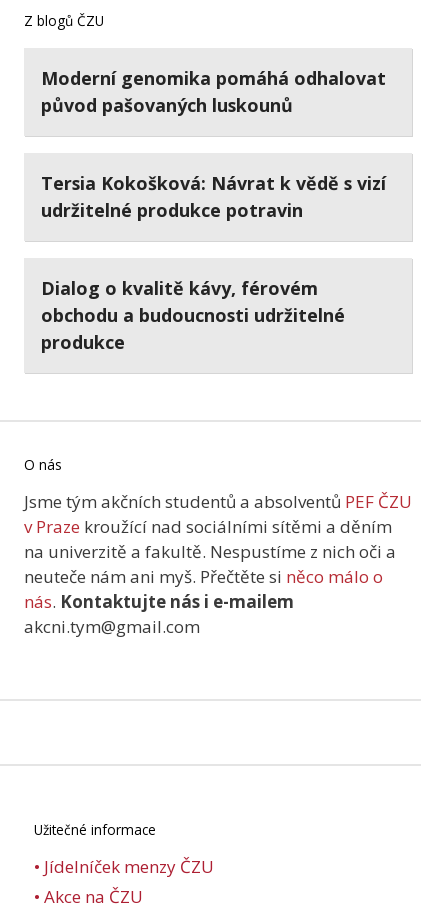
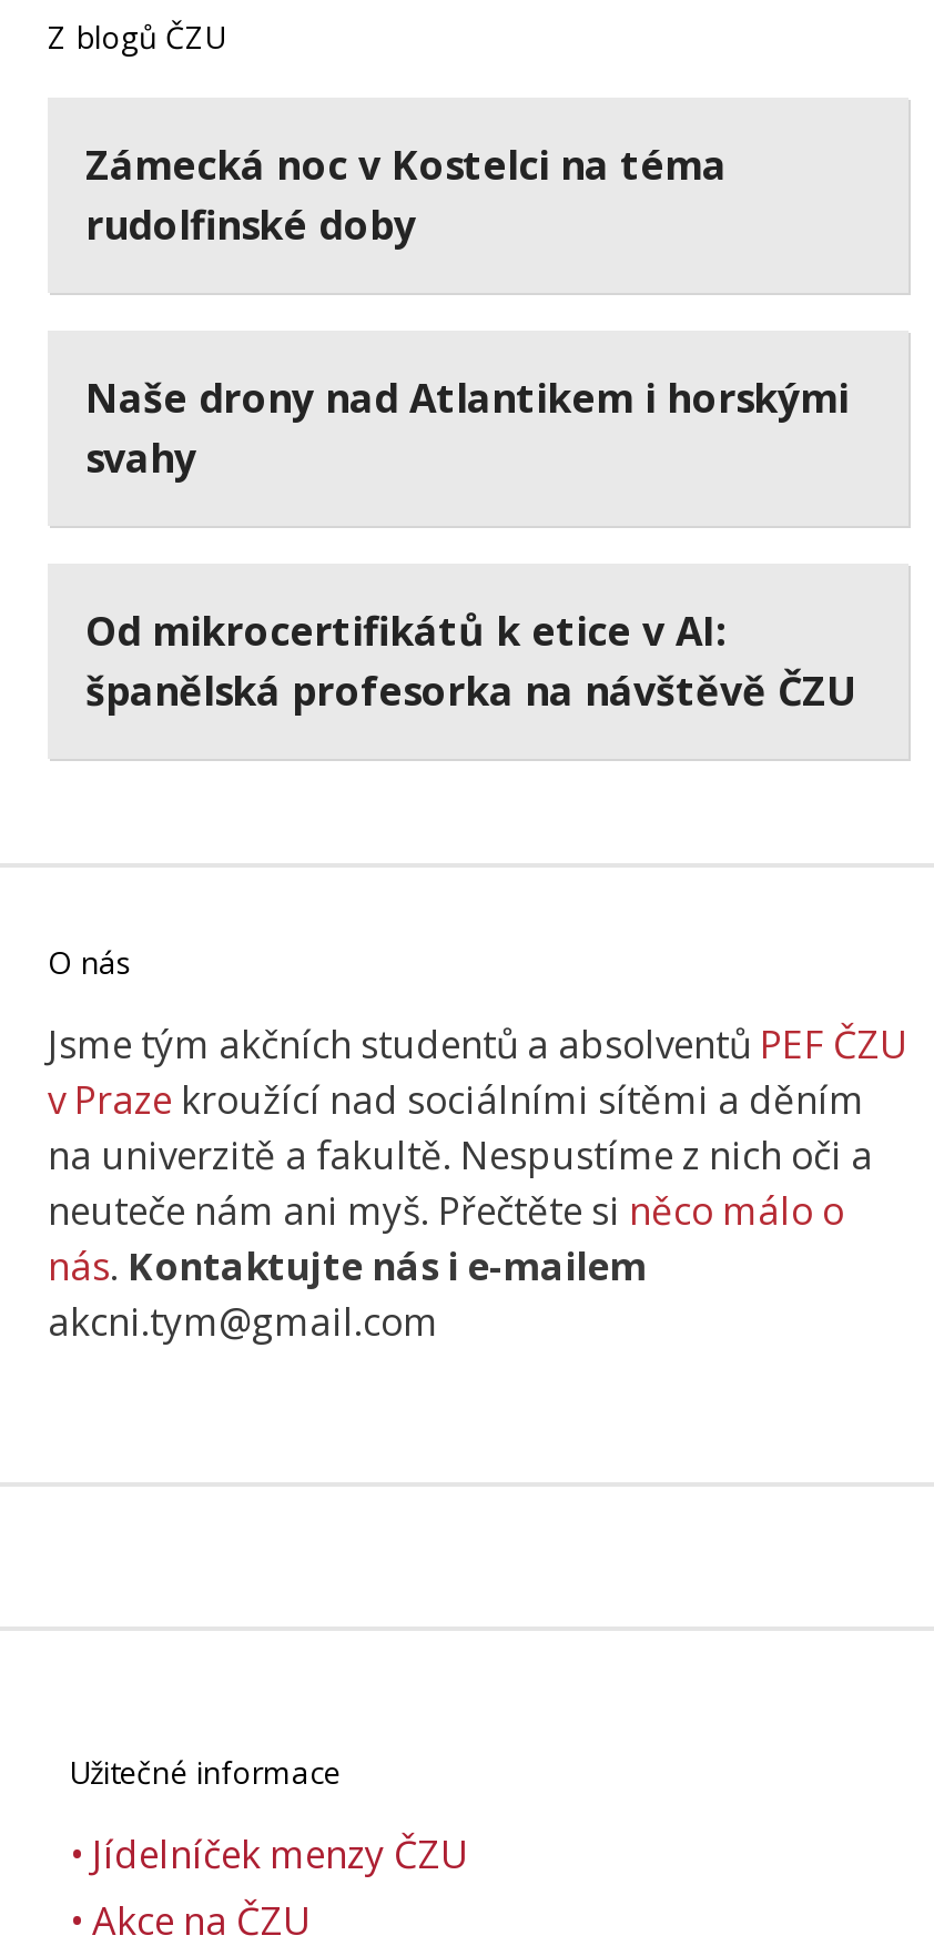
[41,65,386,116] Moderní genomika pomáhá odhalovat | původ pašovaných luskounů -> [85,136,727,250] Zámecká noc v Kostelci na téma | rudolfinské doby
[41,170,386,221] Tersia Kokošková: Návrat k vědě s vizí | udržitelné produkce potravin -> [85,369,849,483] Naše drony nad Atlantikem i horskými | svahy
[41,275,345,353] Dialog o kvalitě kávy, férovém | obchodu a budoucnosti udržitelné | produkce -> [85,602,857,716] Od mikrocertifikátů k etice v AI: | španělská profesorka na návštěvě ČZU

